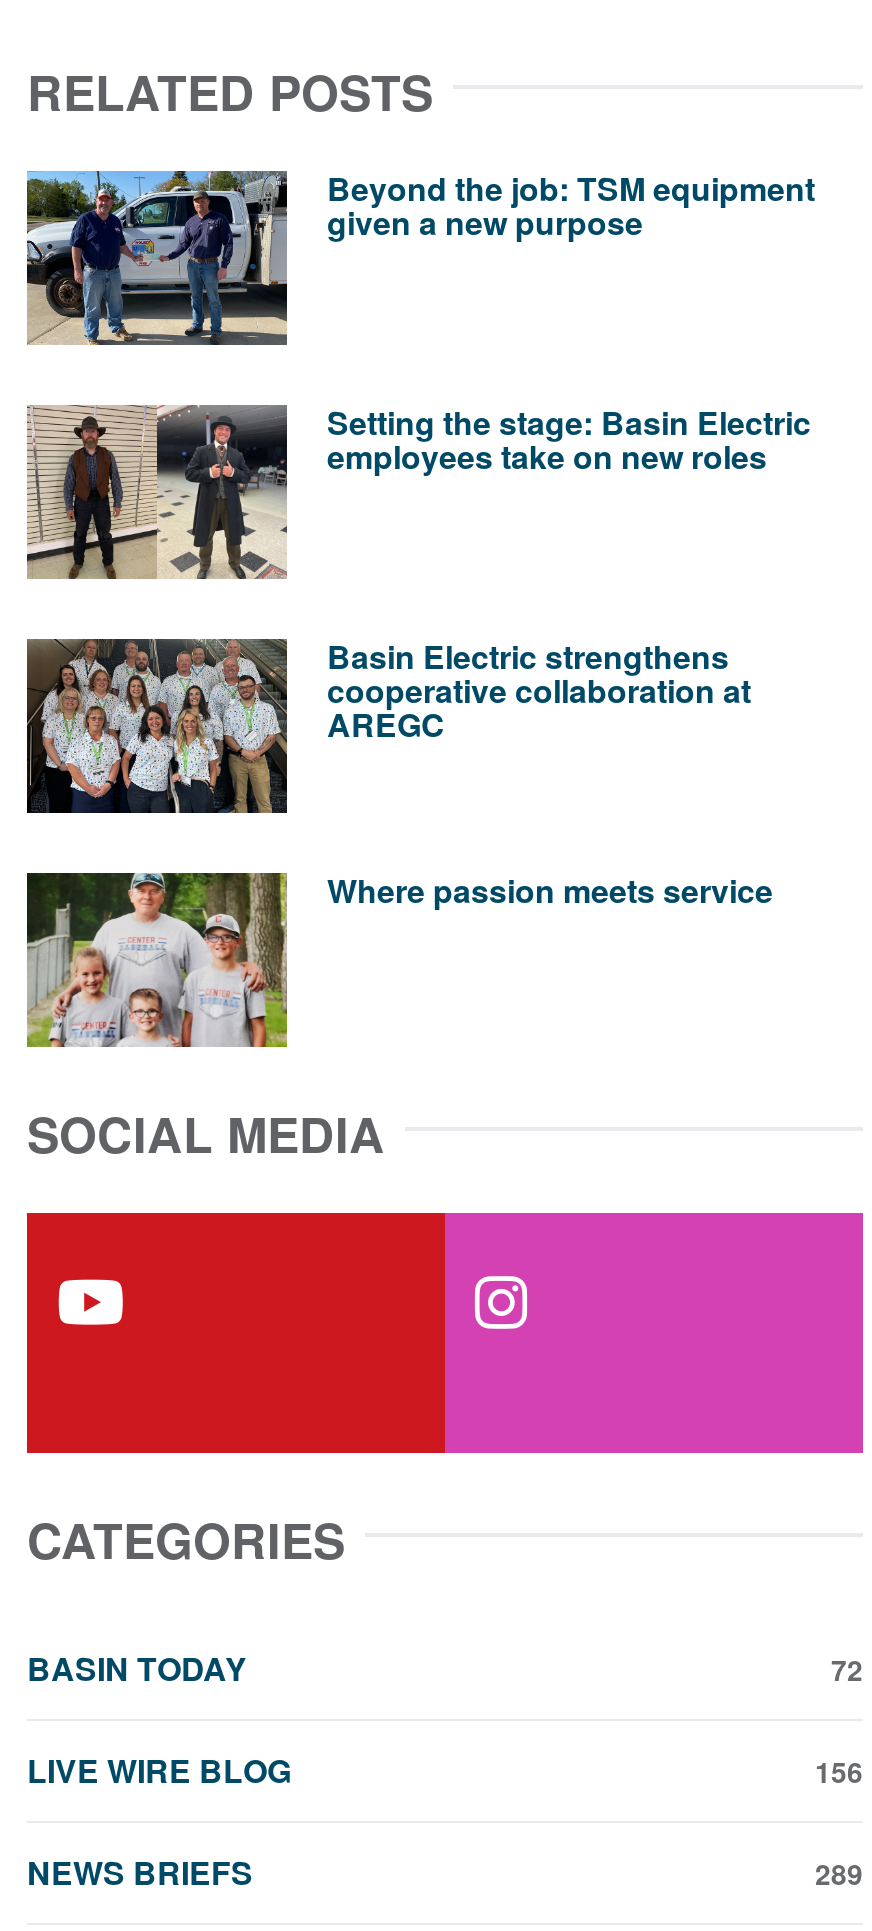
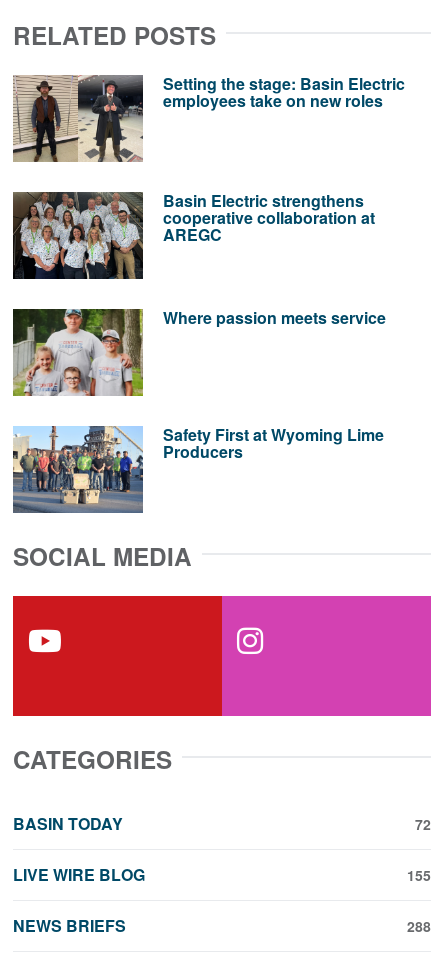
[25,165,815,347] [image] | Beyond the job: TSM equipment | given a new purpose -> none
moved [23,399,811,913] -> [11,72,405,329]: [image] | Setting the stage: Basin Electric | employees take on new roles | Basin Electric strengthens | cooperative collaboration at | AREGC | Where passion meets service
moved [25,869,291,1051] -> [12,307,145,398]: [image]
none -> [13,423,384,514] [image] | Safety First at Wyoming Lime | Producers
[815,1751,863,1791] 156 -> [407,865,431,885] 155
[815,1853,863,1893] 289 -> [407,916,431,936] 288

